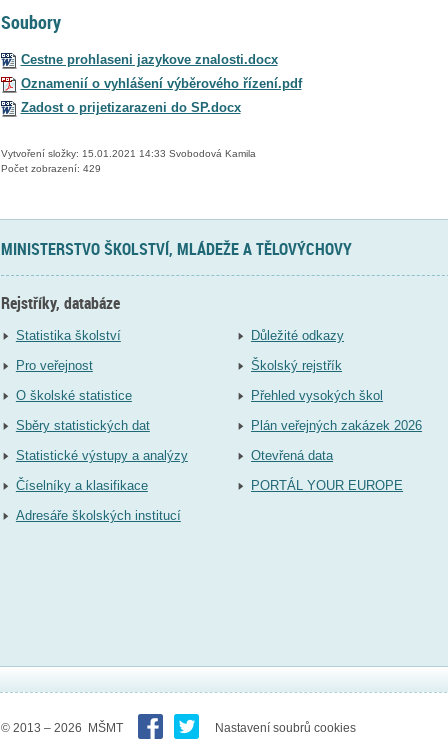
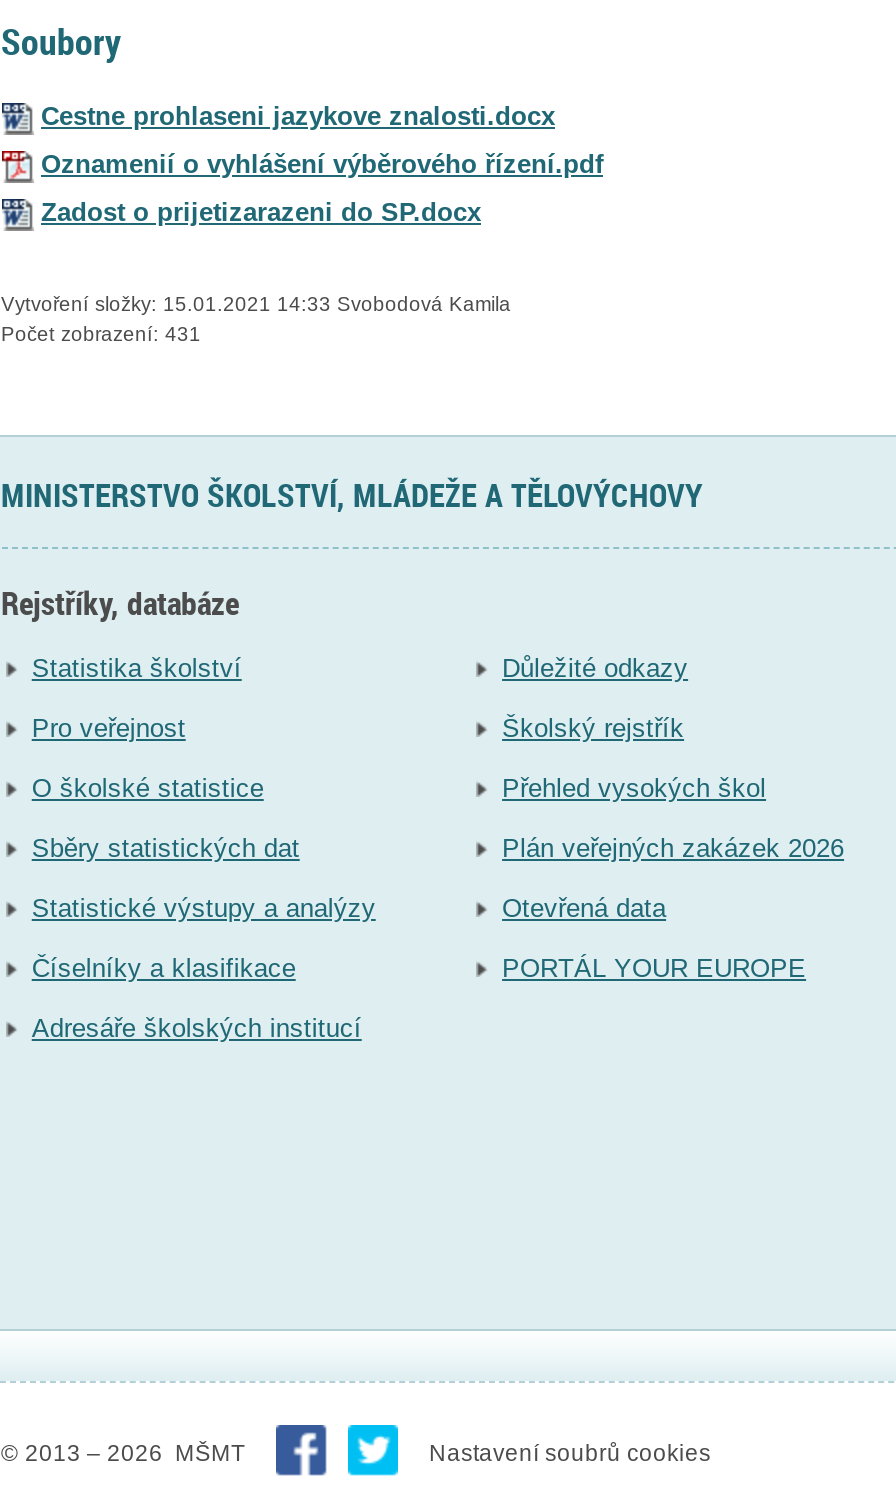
[0,163,100,174] Počet zobrazení: 429 -> [1,323,201,345] Počet zobrazení: 431

